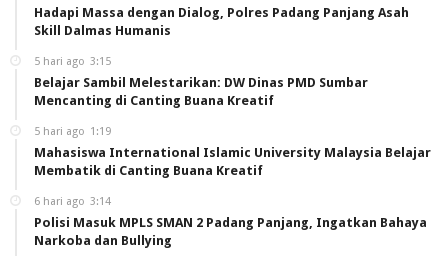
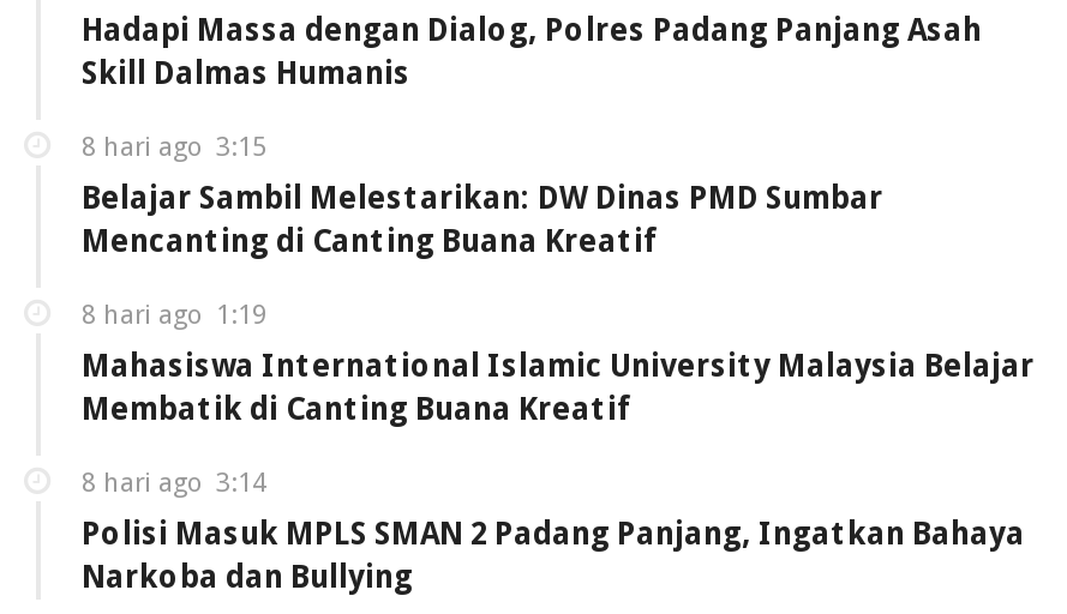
[34,54,111,67] 5 hari ago 3:15 -> [82,131,266,162] 8 hari ago 3:15
[34,124,111,137] 5 hari ago 1:19 -> [82,299,266,330] 8 hari ago 1:19
[34,194,111,207] 6 hari ago 3:14 -> [82,466,266,498] 8 hari ago 3:14

